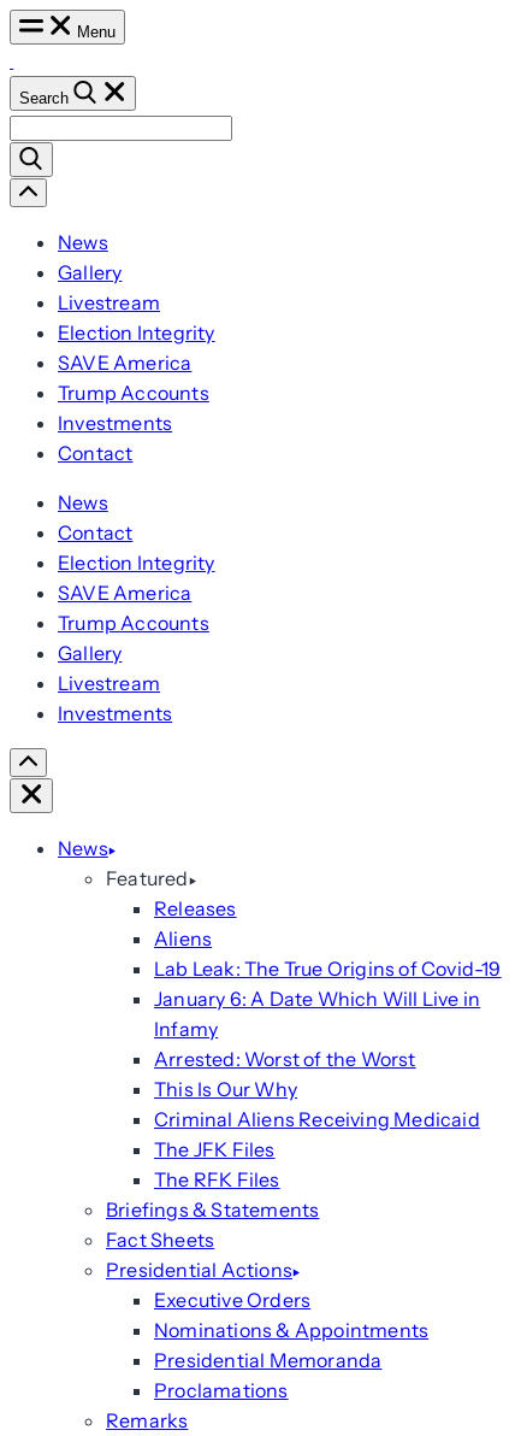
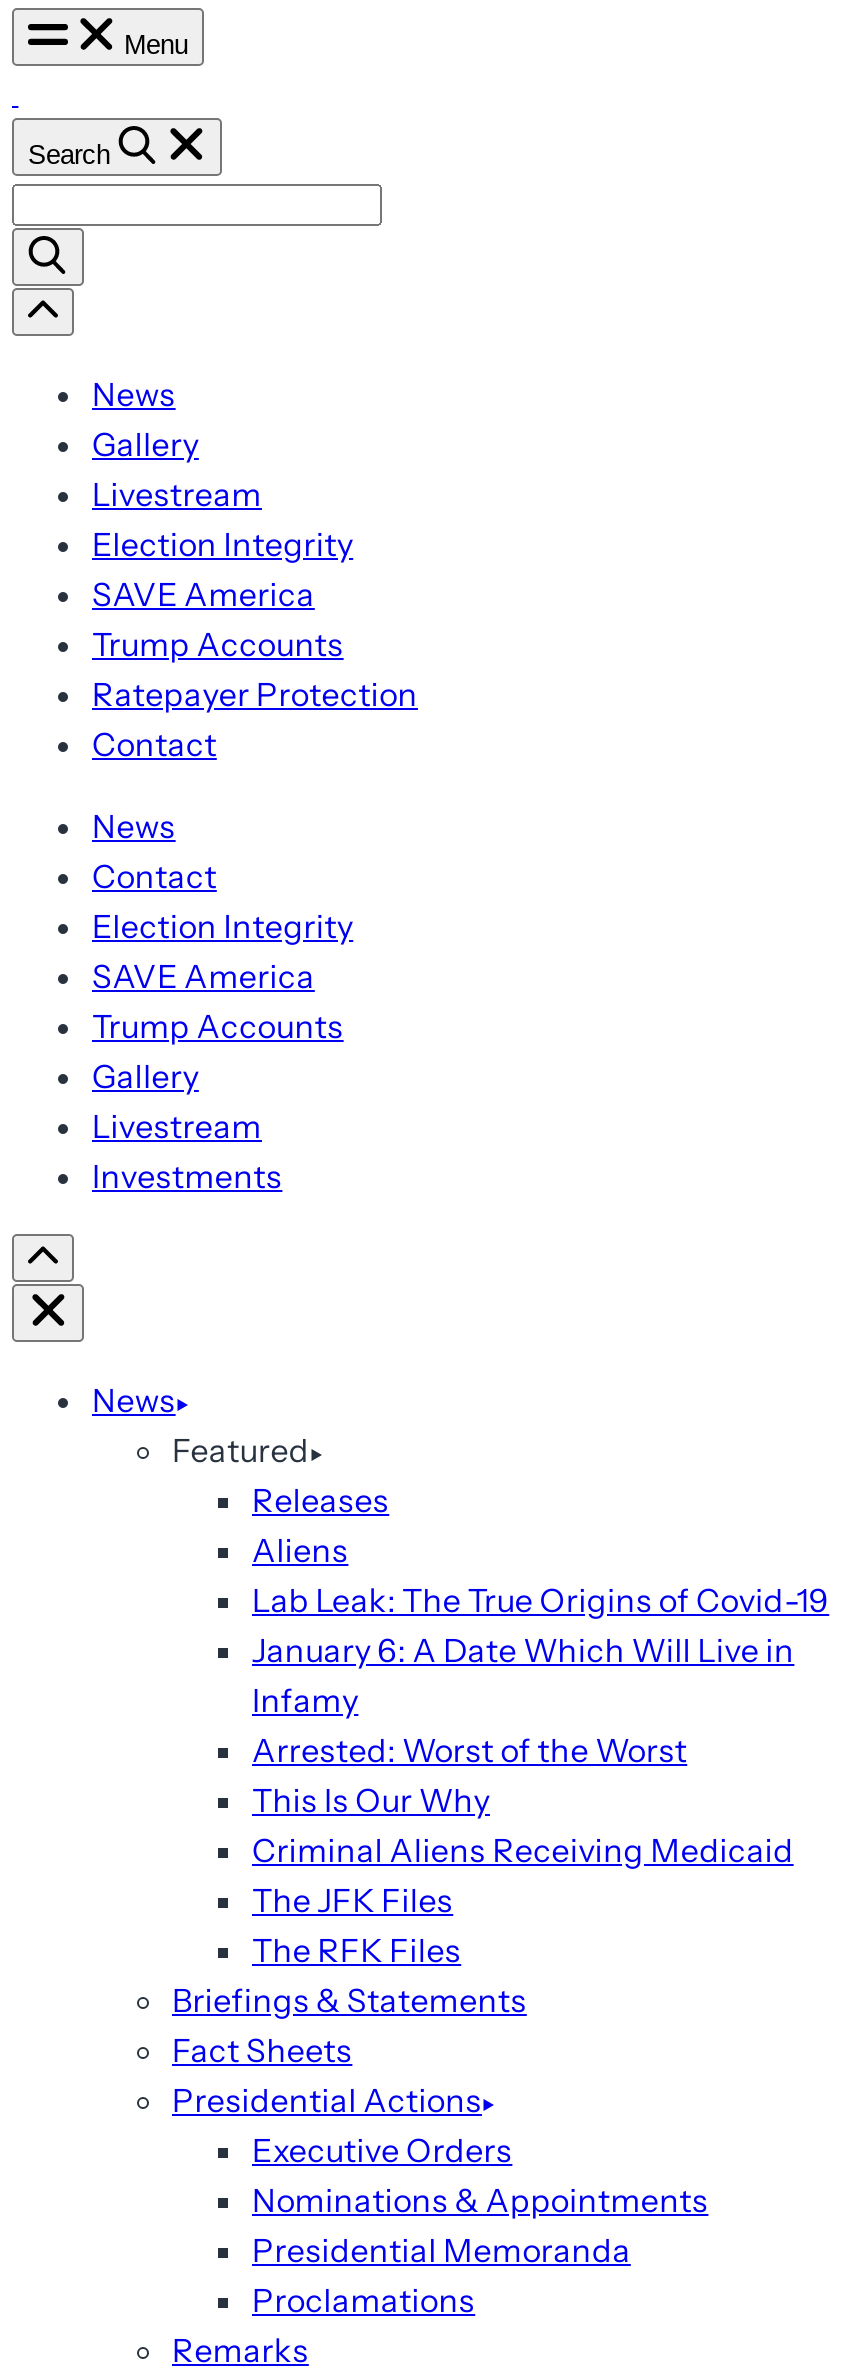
[58,411,172,435] Investments -> [92,674,418,714] Ratepayer Protection

